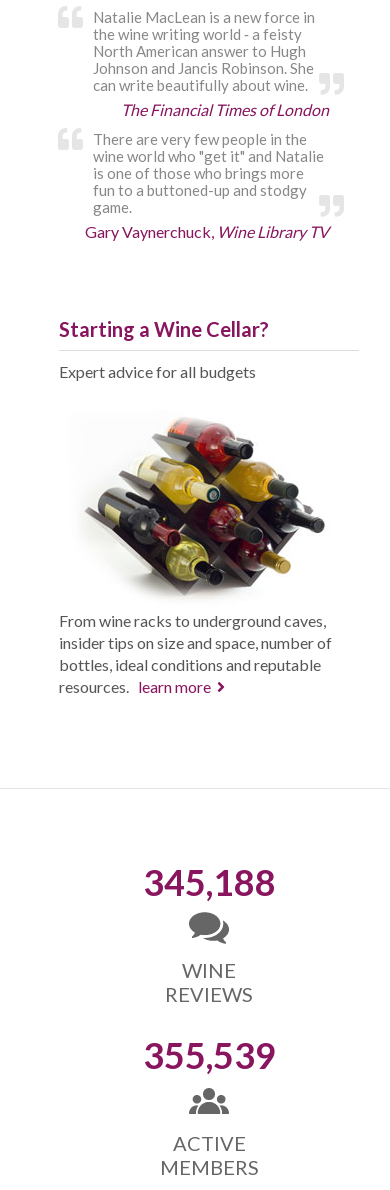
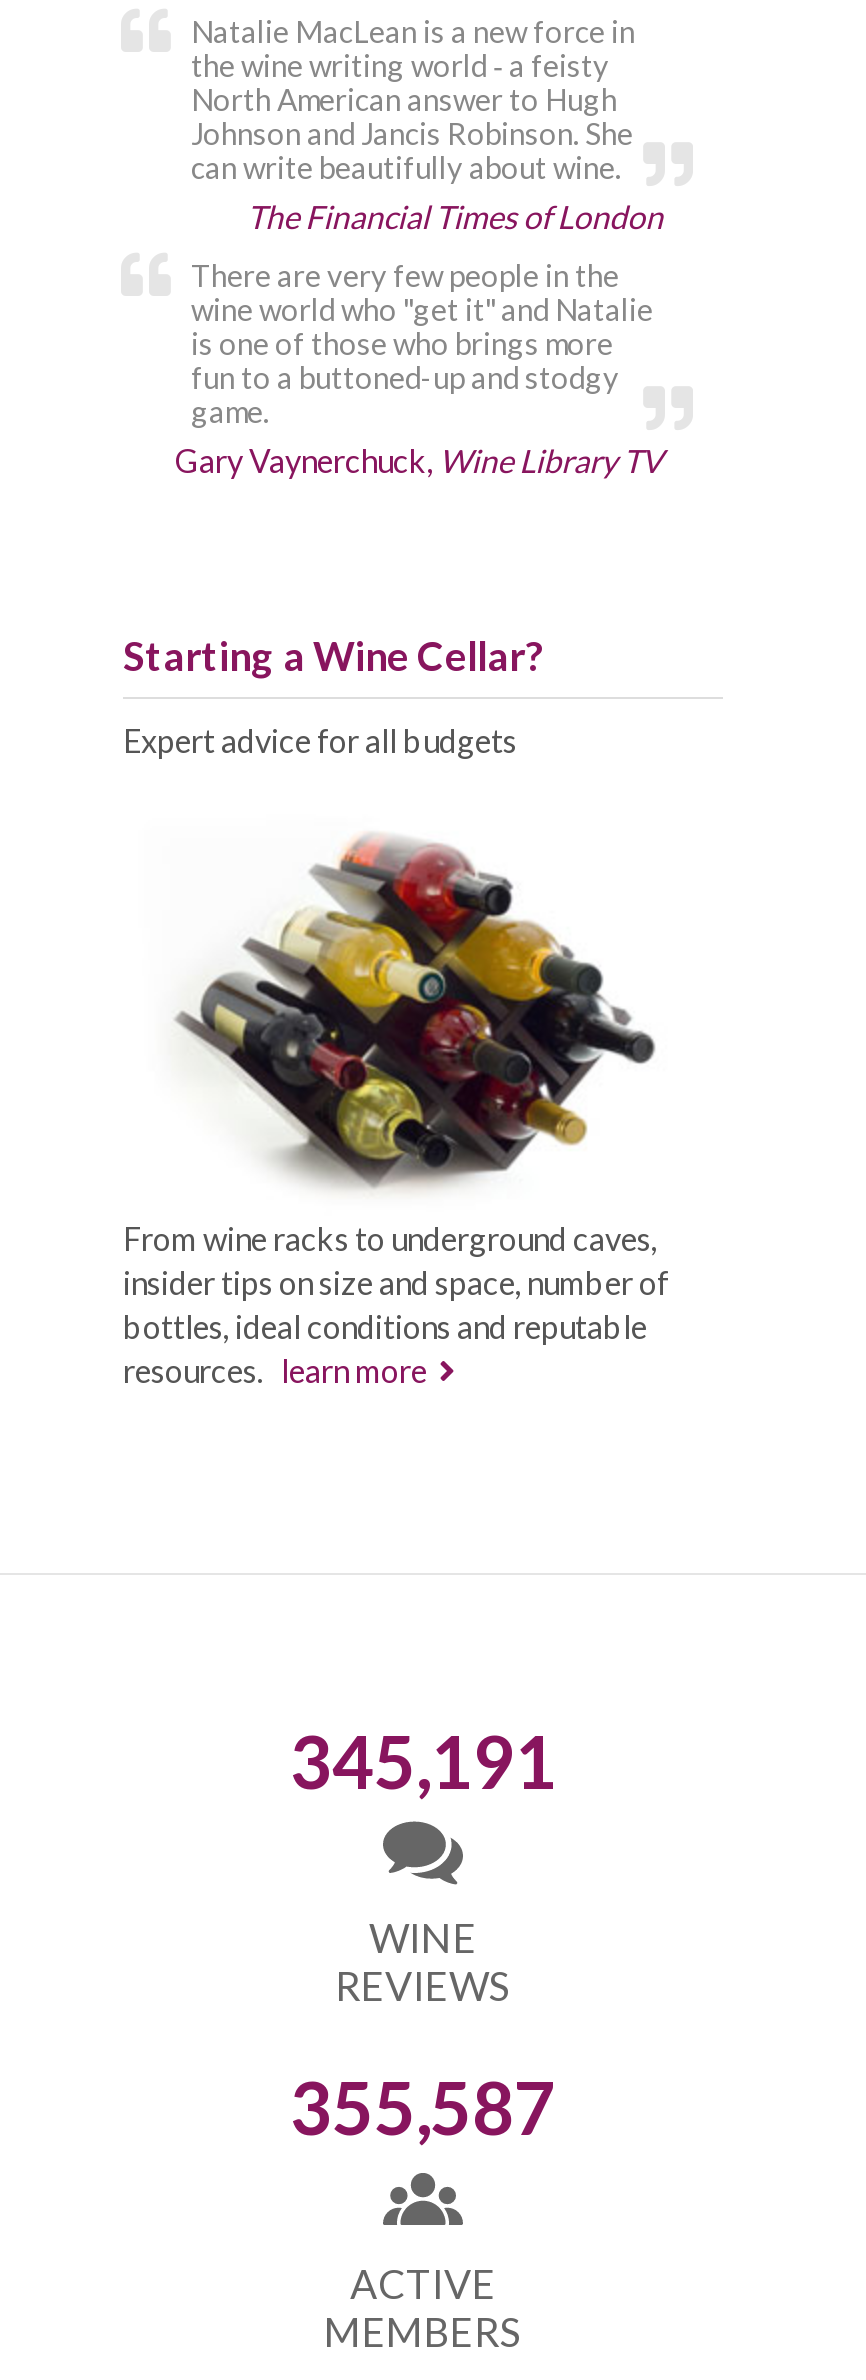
[142,860,275,904] 345,188 -> [290,1717,556,1805] 345,191
[142,1033,275,1077] 355,539 -> [290,2063,556,2151] 355,587

